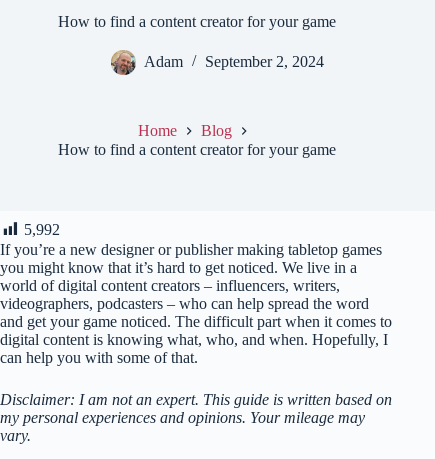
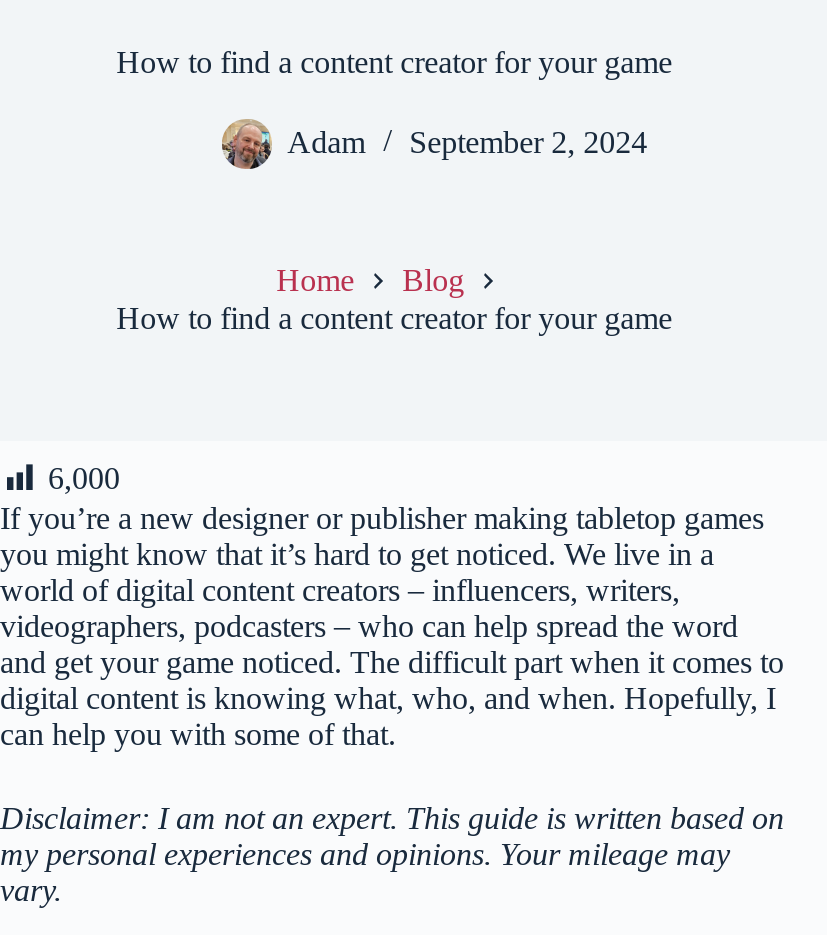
[24,221,60,238] 5,992 -> [48,461,120,495] 6,000

